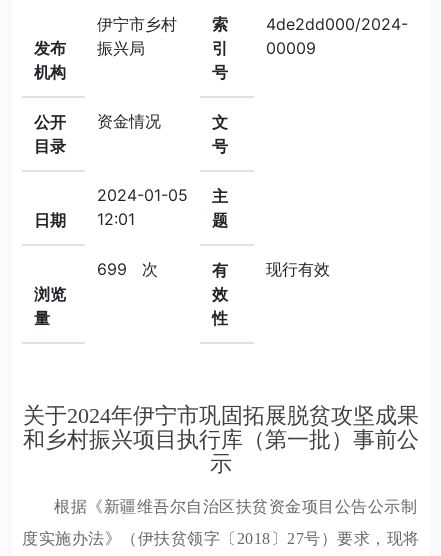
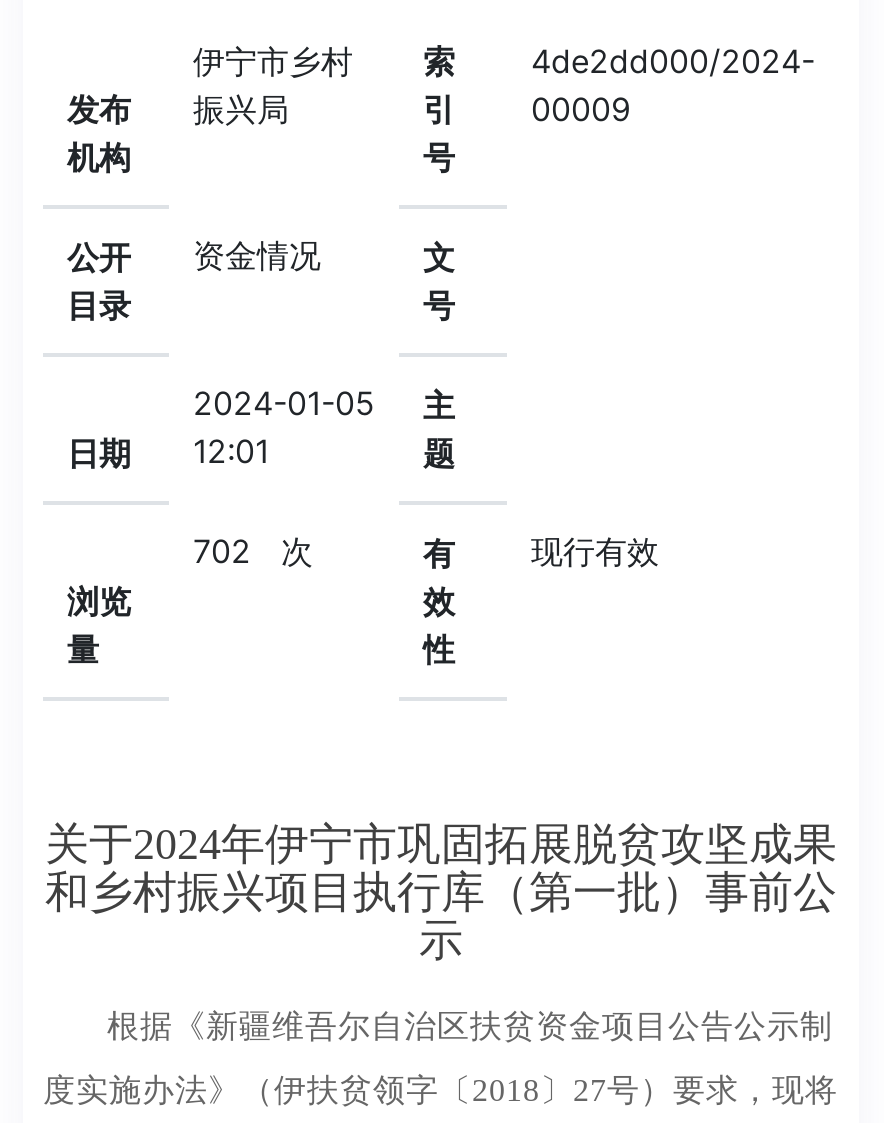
[97,259,158,279] 699 次 -> [193,531,313,571] 702 次

